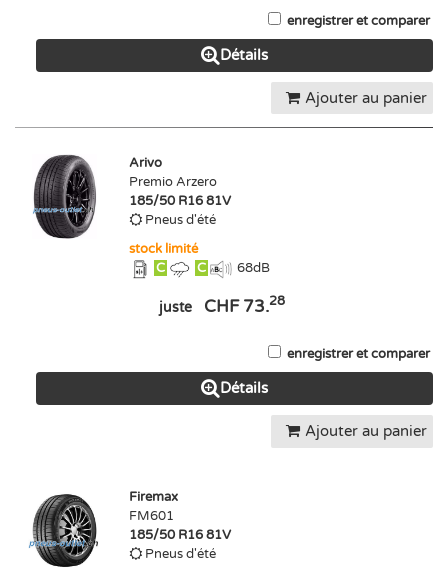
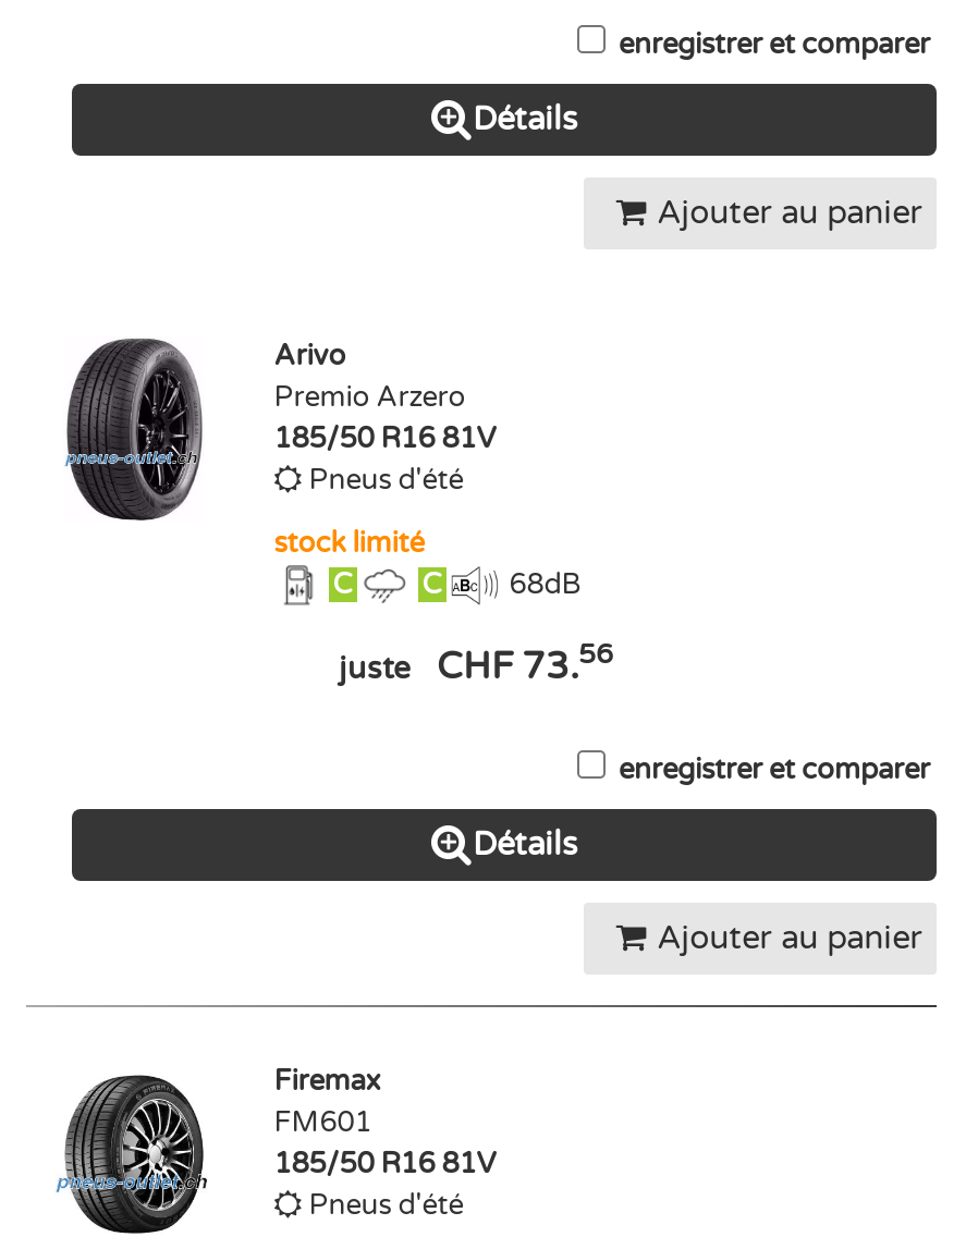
[158,293,284,317] juste CHF 73.28 -> [339,638,613,689] juste CHF 73.56

